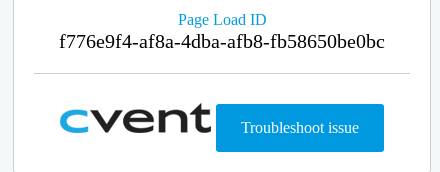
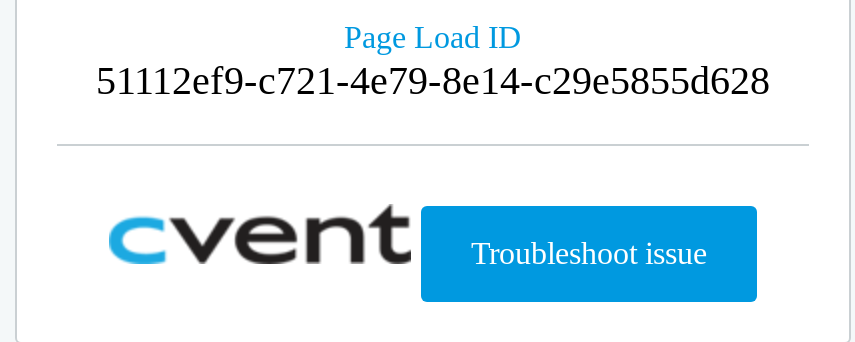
[59,30,385,52] f776e9f4-af8a-4dba-afb8-fb58650be0bc -> [96,58,770,102] 51112ef9-c721-4e79-8e14-c29e5855d628

